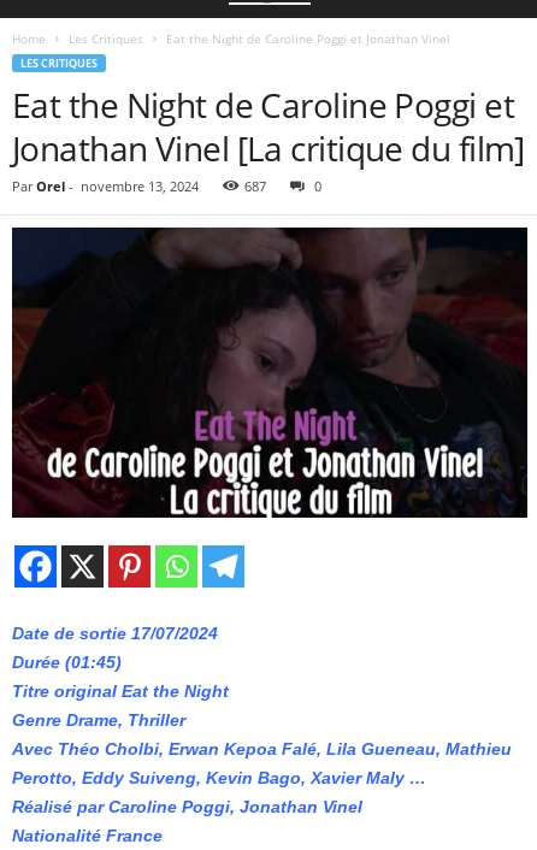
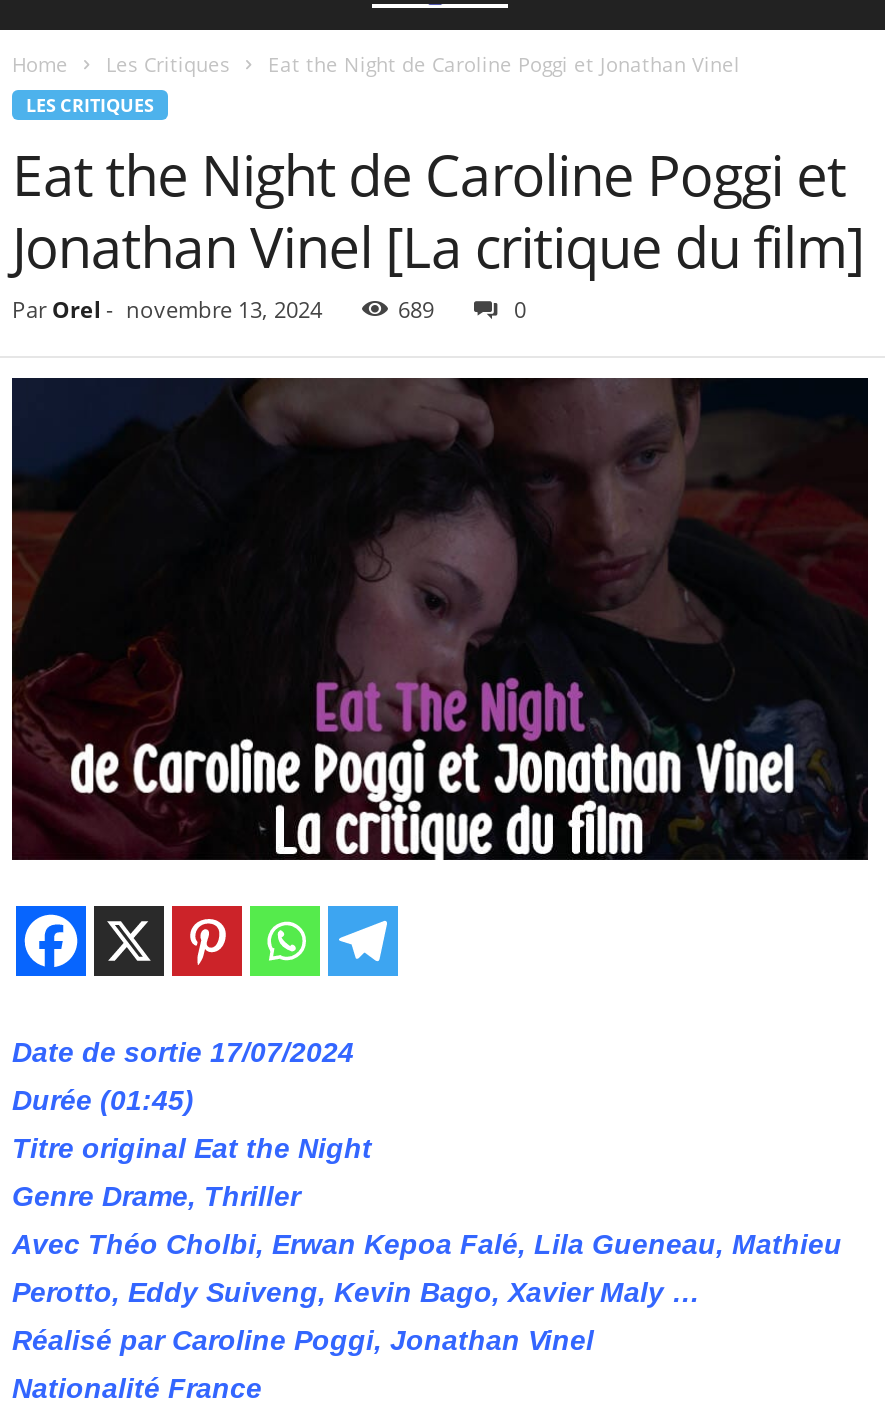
[244,177,266,195] 687 -> [398,294,434,324] 689

